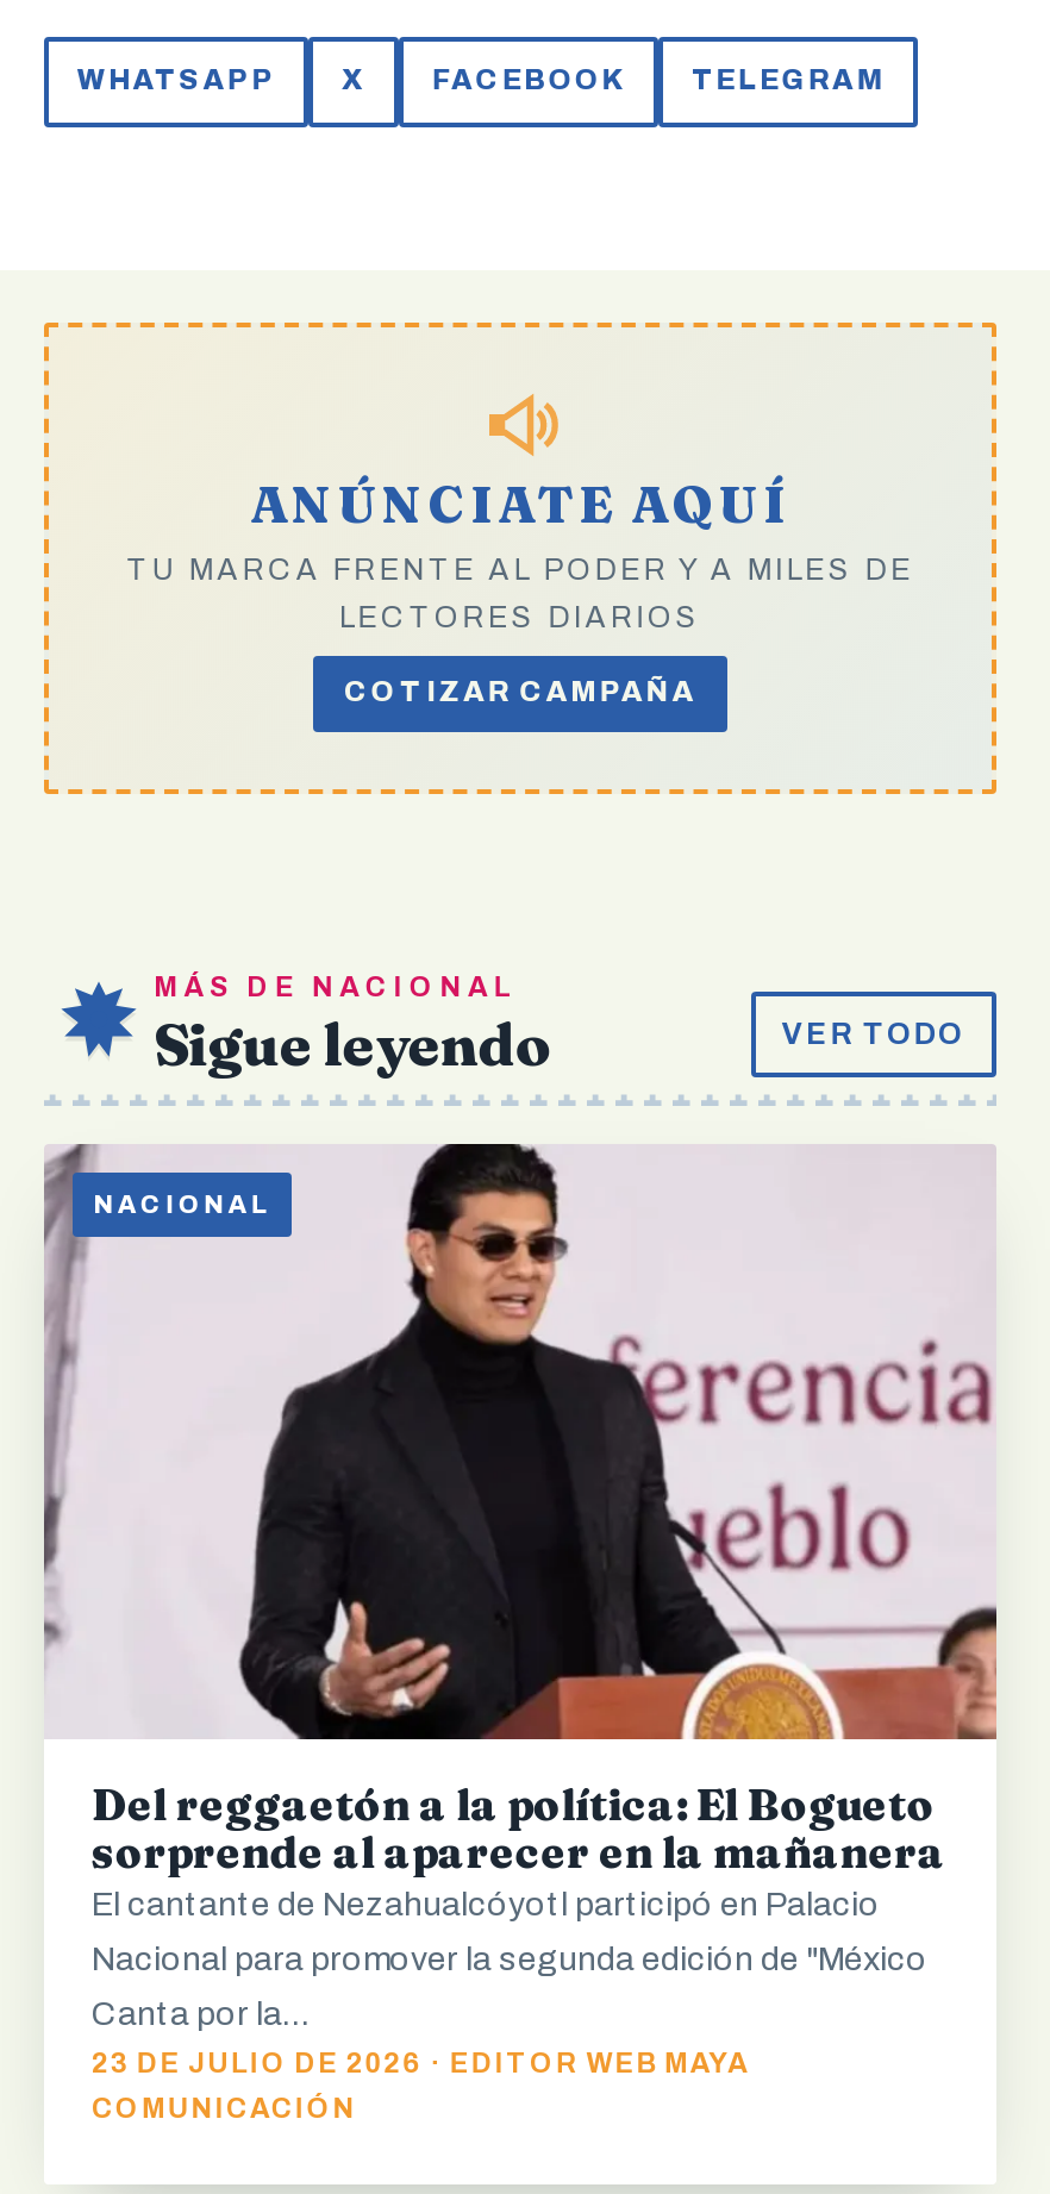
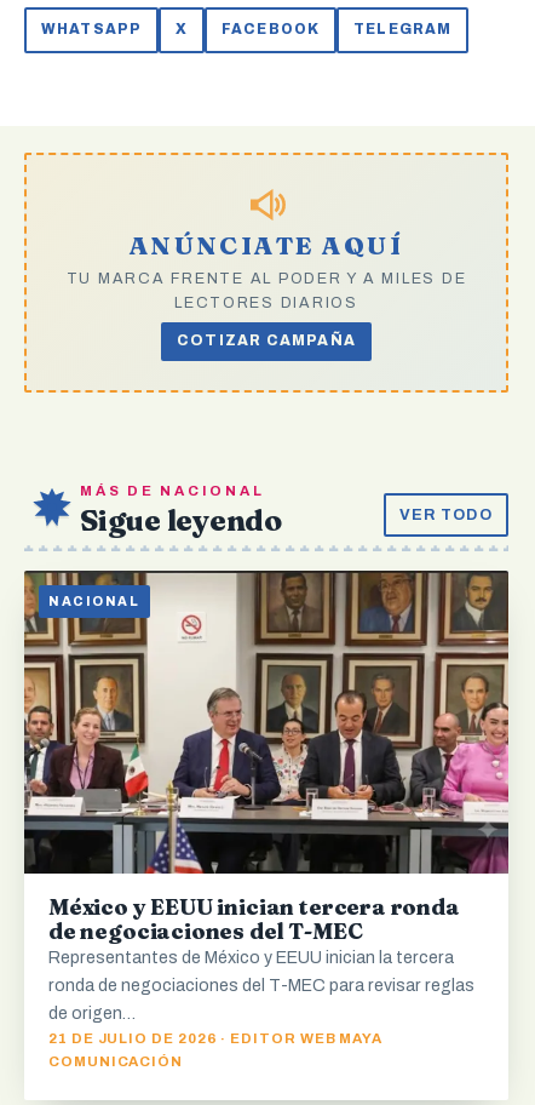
[44,1144,999,1923] [image] | Del reggaetón a la política: El Bogueto | sorprende al aparecer en la mañanera | El cantante de Nezahualcóyotl participó en Palacio -> [23,569,510,967] [image] | México y EEUU inician tercera ronda | de negociaciones del T-MEC | Representantes de México y EEUU inician la tercera
[92,1942,927,1978] Nacional para promover la segunda edición de "México -> [48,977,474,995] ronda de negociaciones del T-MEC para revisar reglas
[92,1997,308,2033] Canta por la… -> [48,1005,136,1023] de origen…
[92,2049,749,2078] 23 DE JULIO DE 2026 · EDITOR WEB MAYA -> [48,1031,383,1046] 21 DE JULIO DE 2026 · EDITOR WEB MAYA

